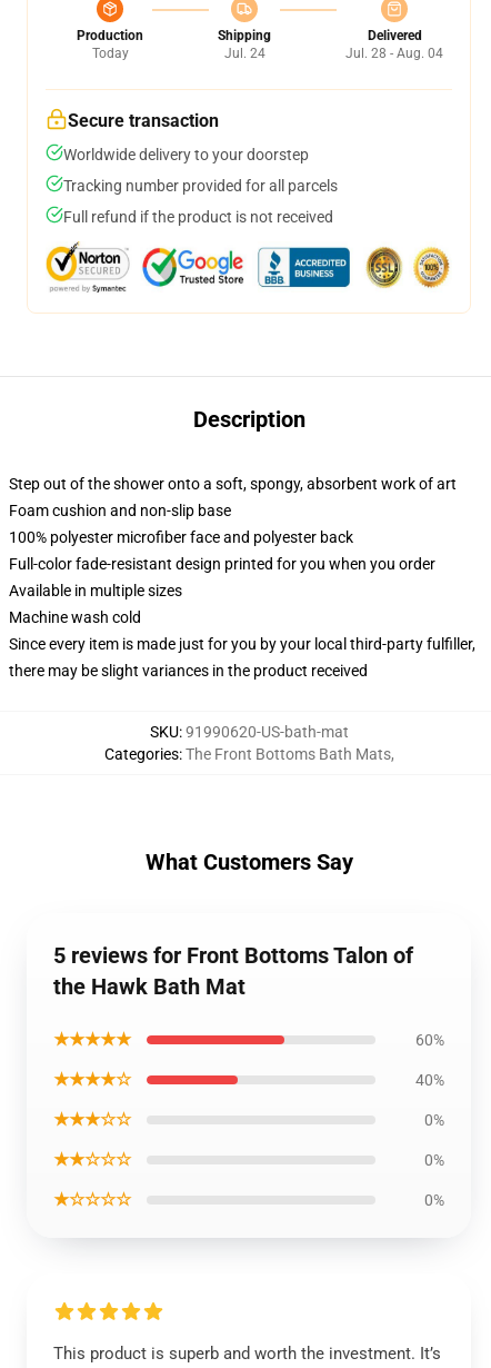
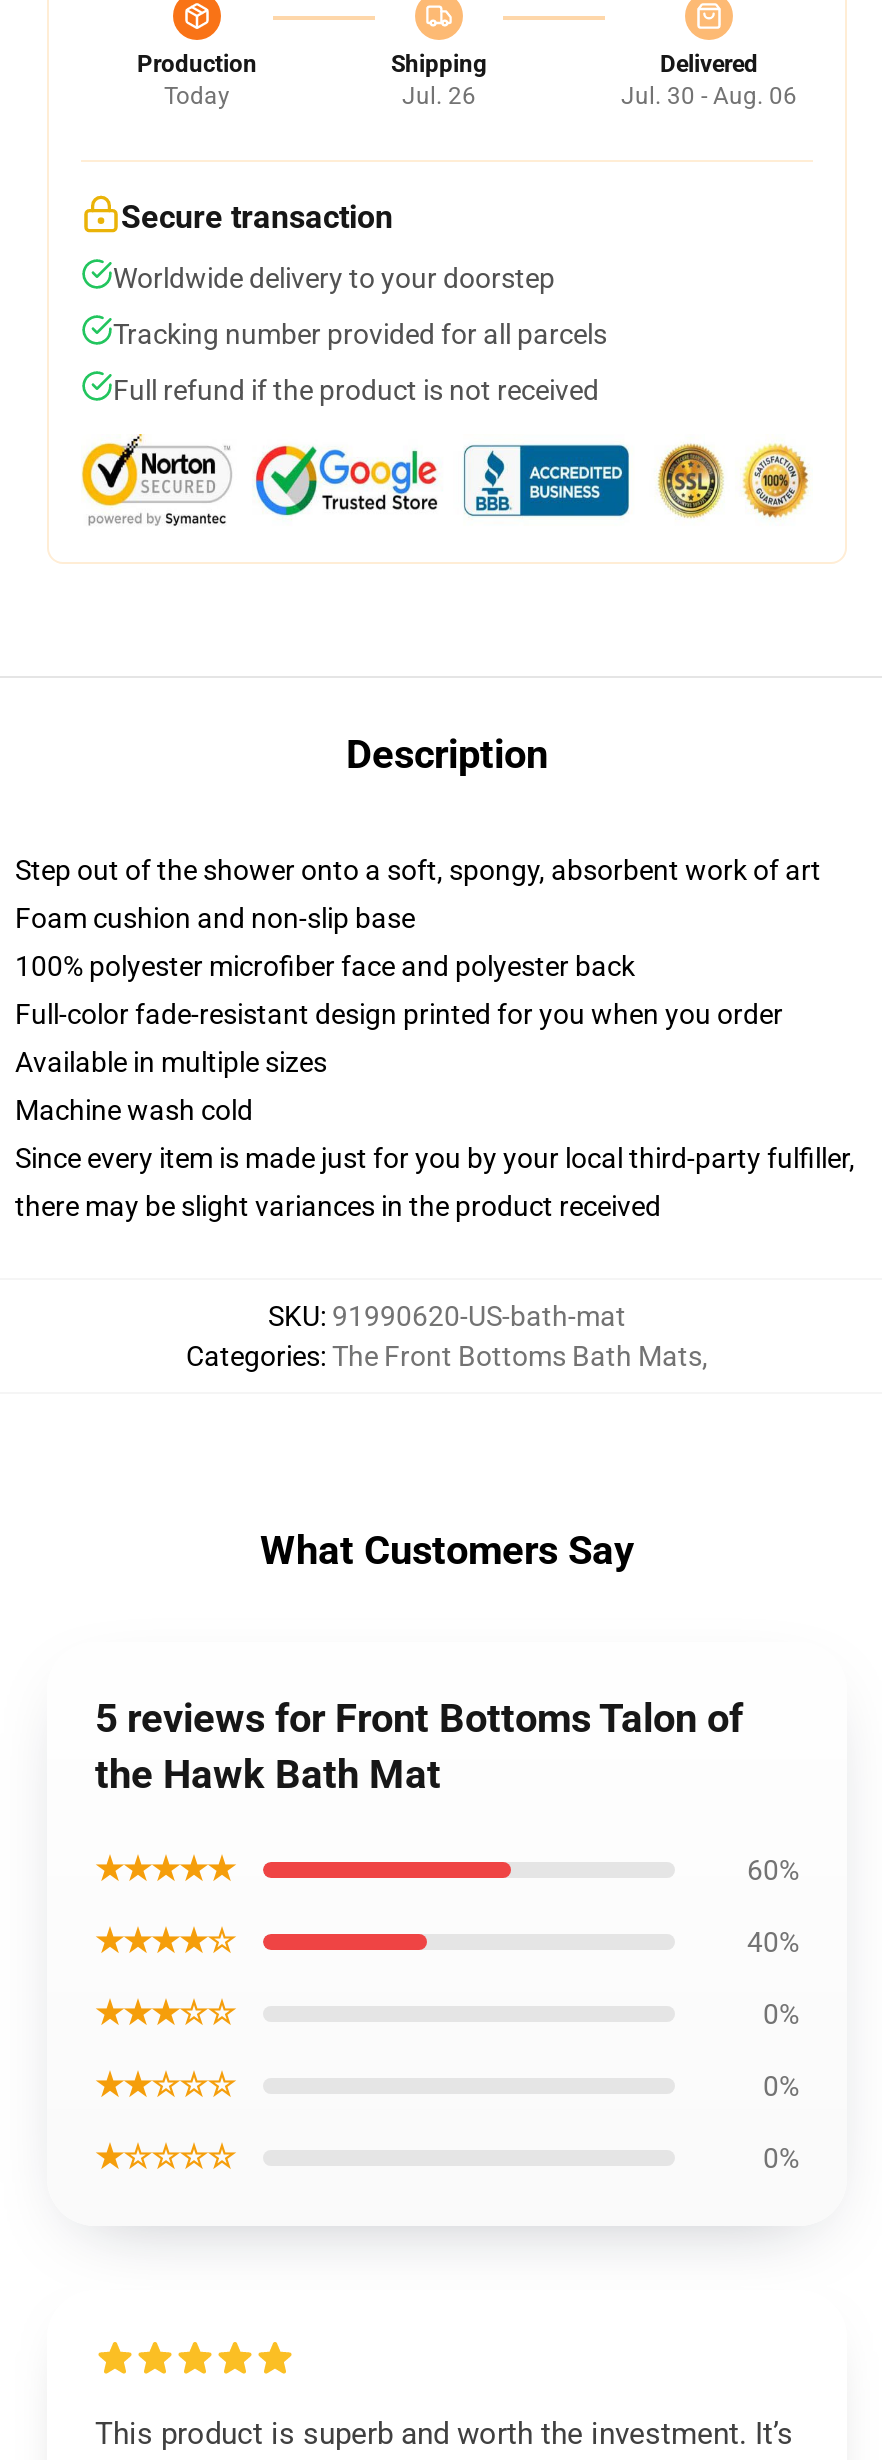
[224,46,265,61] Jul. 24 -> [402,82,476,110] Jul. 26
[345,46,443,61] Jul. 28 - Aug. 04 -> [621,82,797,110] Jul. 30 - Aug. 06

